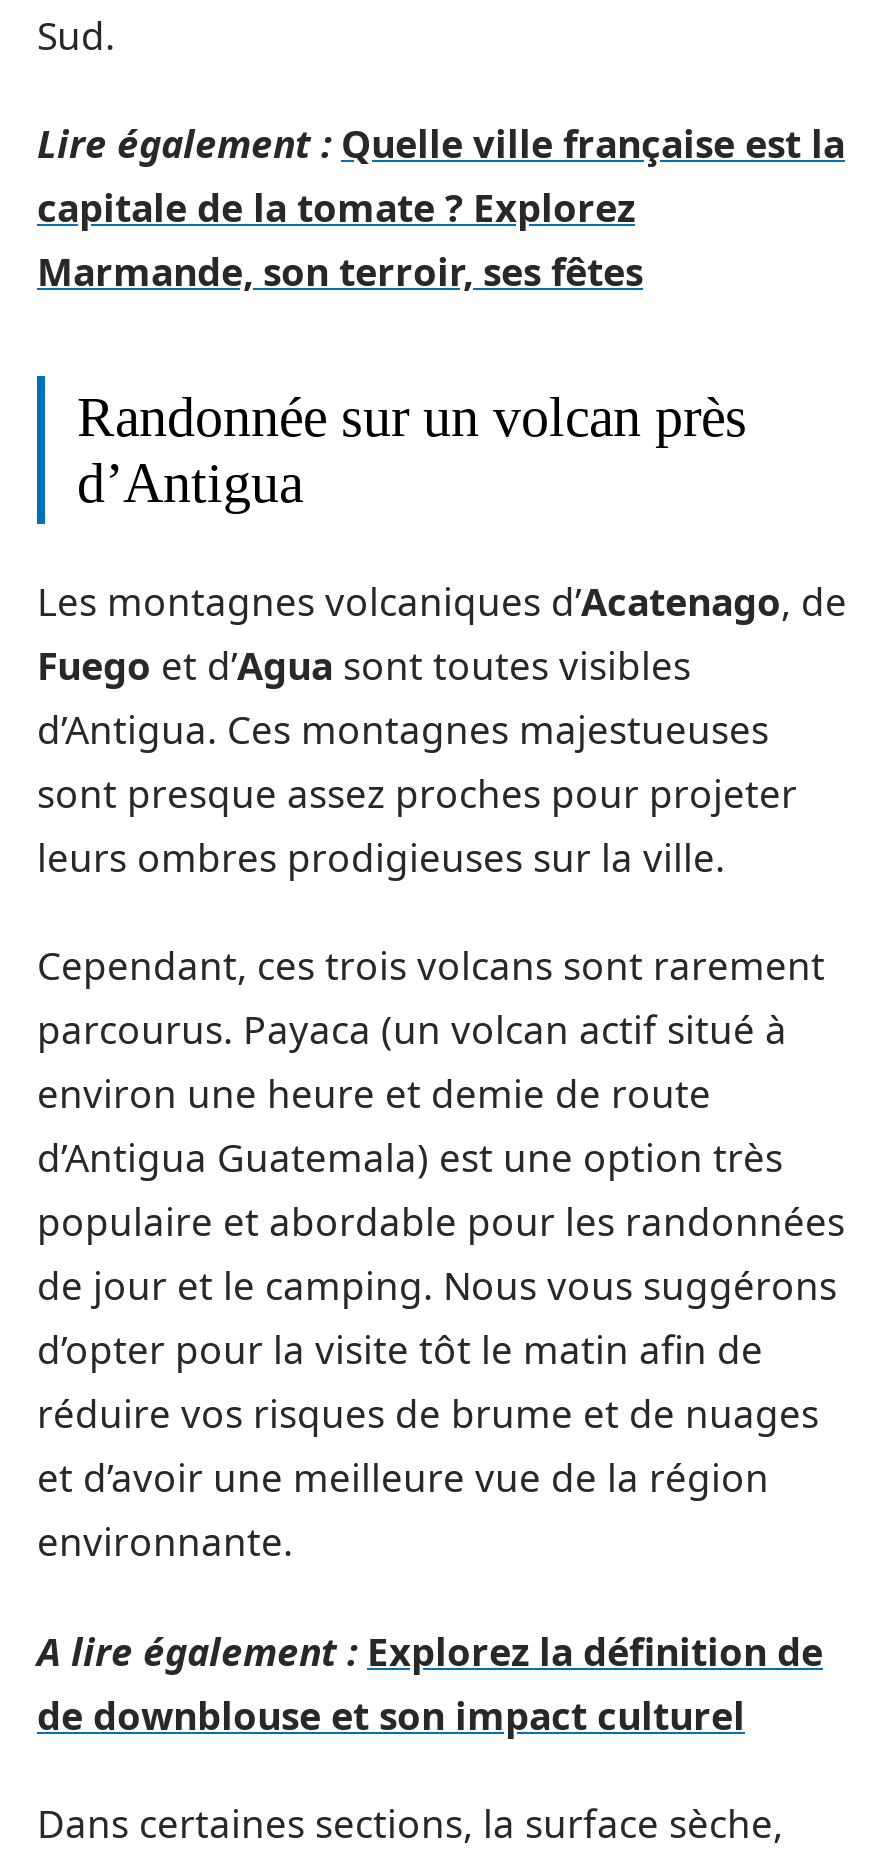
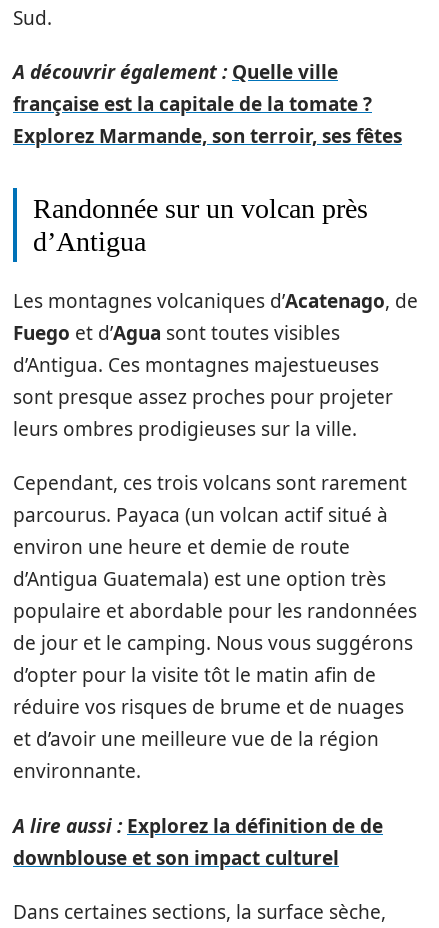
[37,118,845,298] Lire également : Quelle ville française est la | capitale de la tomate ? Explorez | Marmande, son terroir, ses fêtes -> [13,59,402,149] A découvrir également : Quelle ville | française est la capitale de la tomate ? | Explorez Marmande, son terroir, ses fêtes
[37,1625,823,1741] A lire également : Explorez la définition de | de downblouse et son impact culturel -> [13,812,383,870] A lire aussi : Explorez la définition de de | downblouse et son impact culturel

